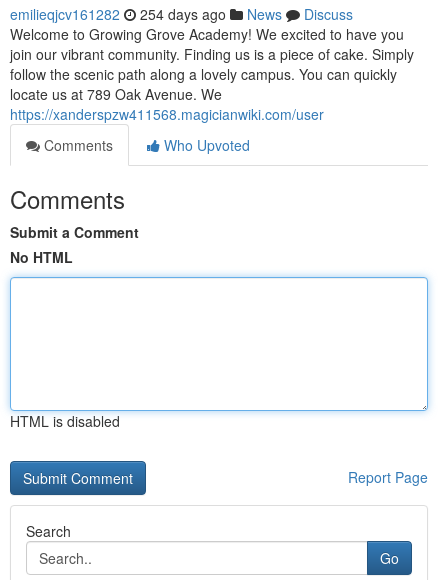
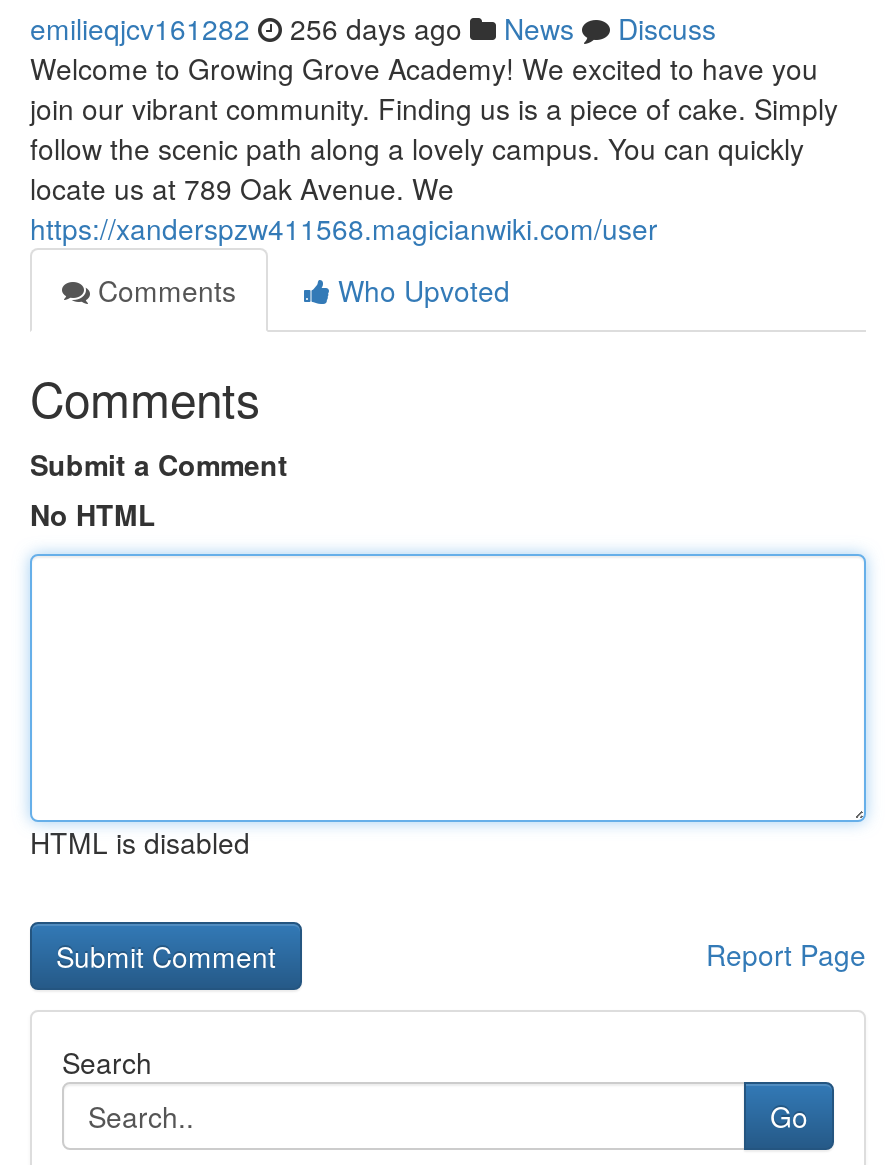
[10,4,353,24] emilieqjcv161282 254 days ago News Discuss -> [30,8,716,48] emilieqjcv161282 256 days ago News Discuss

